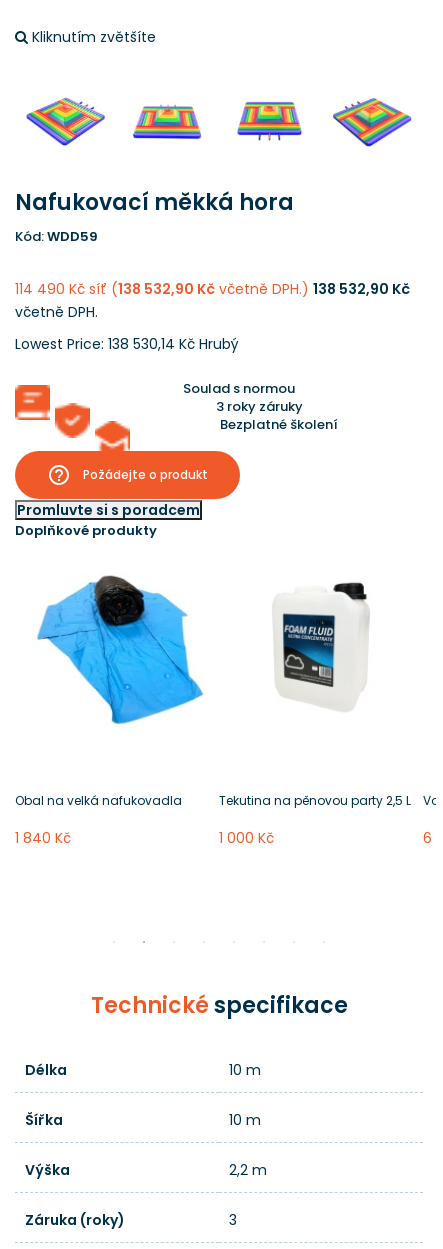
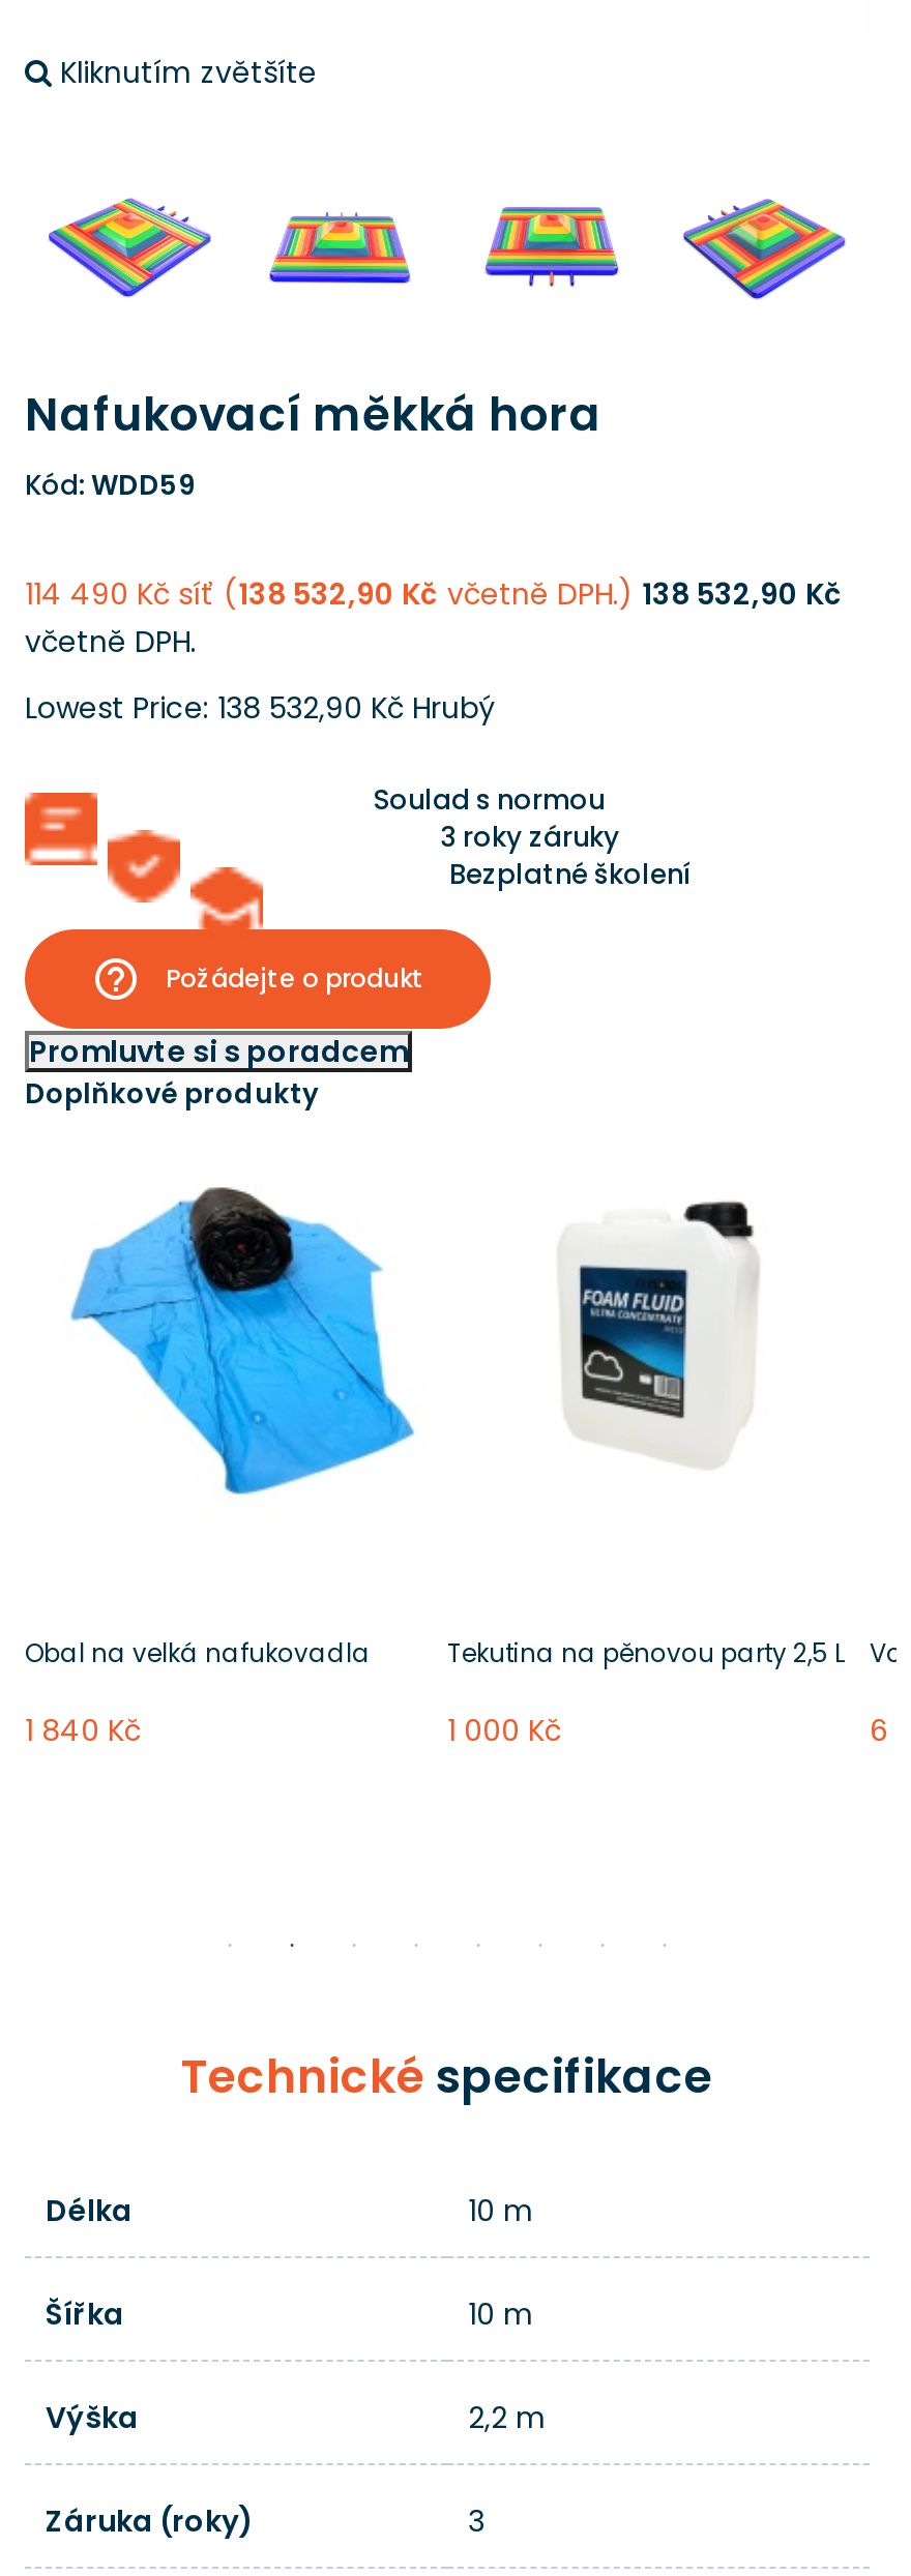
[15,334,239,354] Lowest Price: 138 530,14 Kč Hrubý -> [25,687,495,728] Lowest Price: 138 532,90 Kč Hrubý

